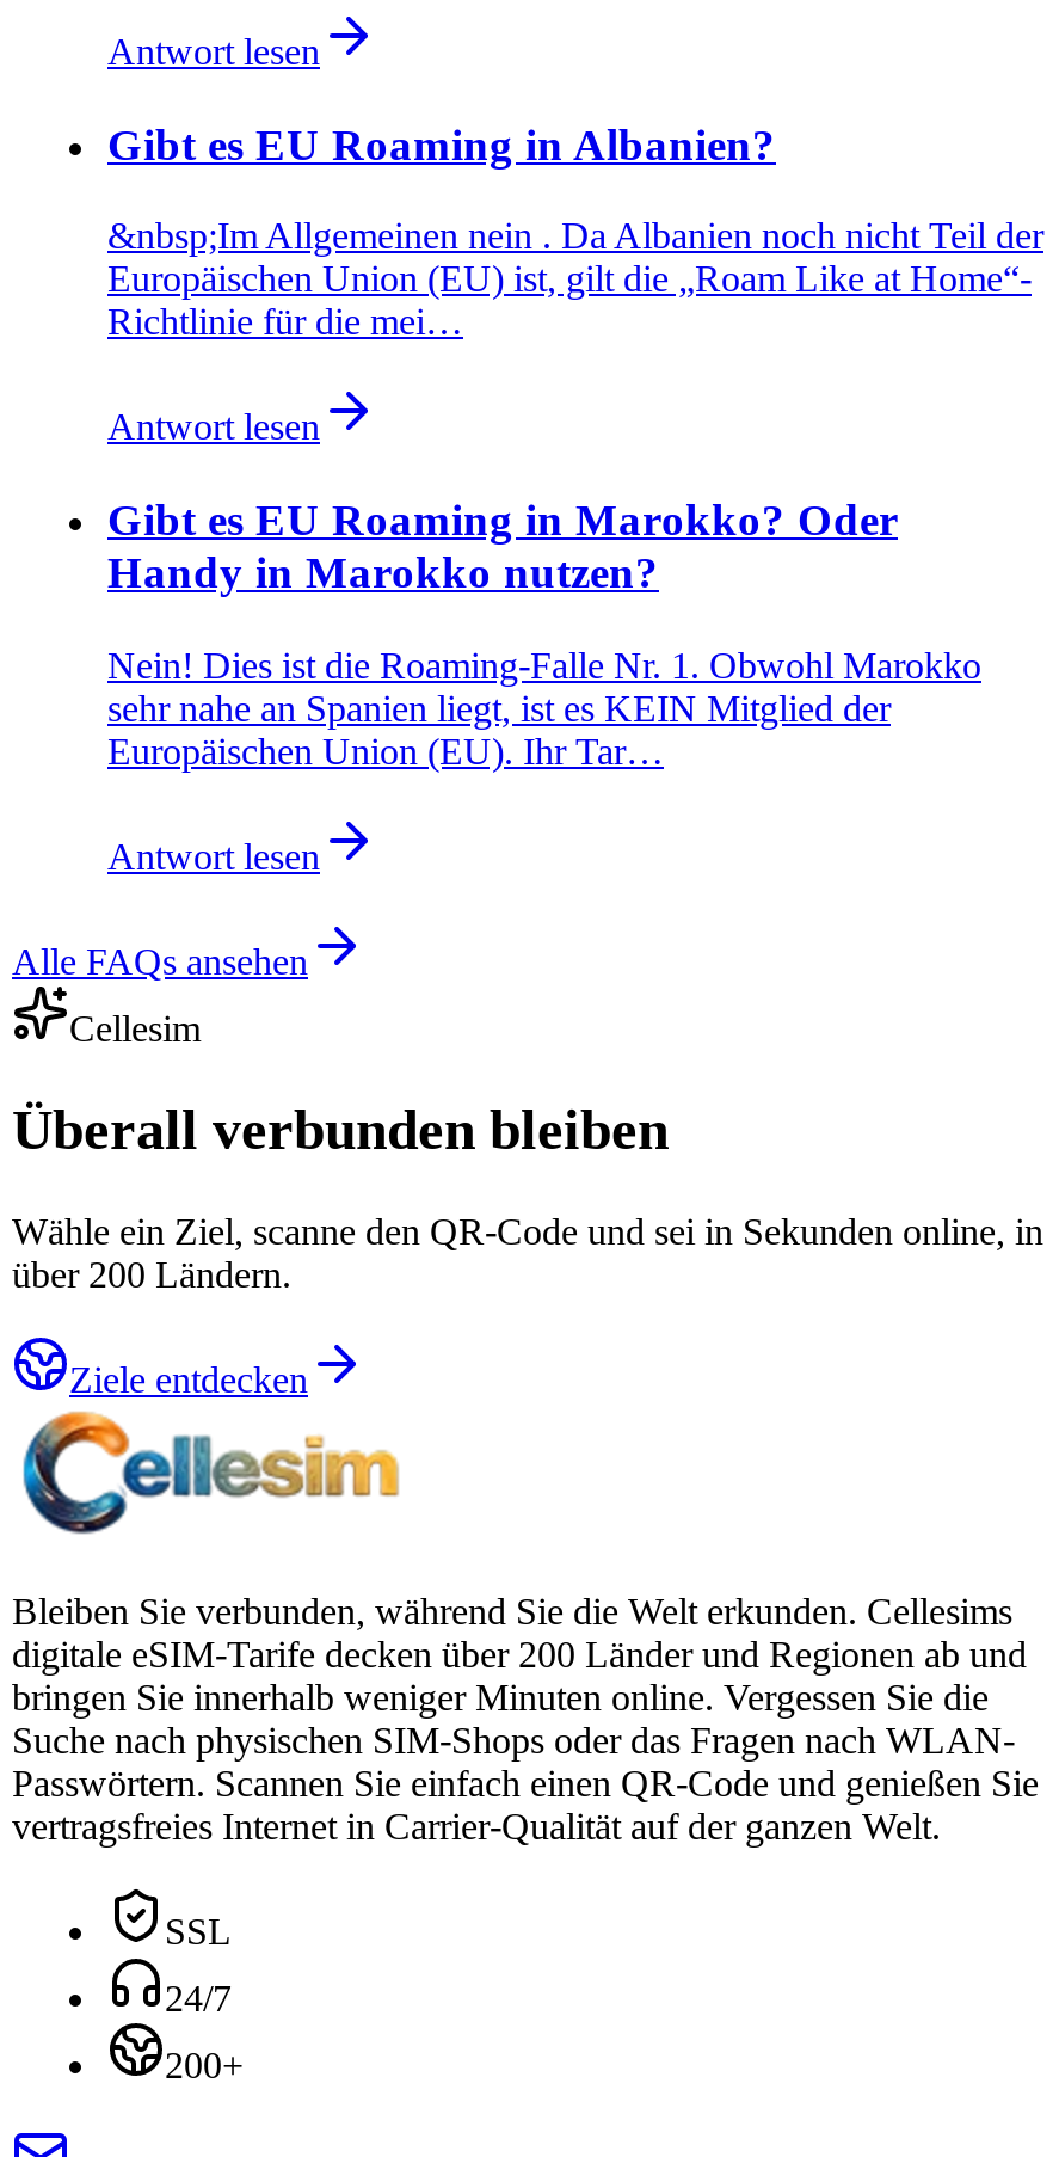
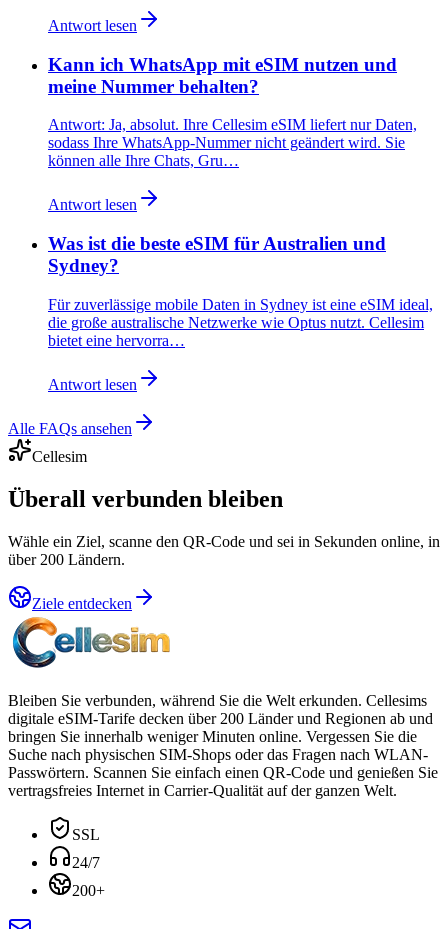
[107,119,776,169] Gibt es EU Roaming in Albanien? -> [48,54,397,97] Kann ich WhatsApp mit eSIM nutzen und | meine Nummer behalten?
[107,216,1043,343] &nbsp;Im Allgemeinen nein . Da Albanien noch nicht Teil der | Europäischen Union (EU) ist, gilt die „Roam Like at Home“- | Richtlinie für die mei… -> [48,116,417,169] Antwort: Ja, absolut. Ihre Cellesim eSIM liefert nur Daten, | sodass Ihre WhatsApp-Nummer nicht geändert wird. Sie | können alle Ihre Chats, Gru…
[107,495,898,597] Gibt es EU Roaming in Marokko? Oder | Handy in Marokko nutzen? -> [48,233,386,276] Was ist die beste eSIM für Australien und | Sydney?
[107,644,981,771] Nein! Dies ist die Roaming-Falle Nr. 1. Obwohl Marokko | sehr nahe an Spanien liegt, ist es KEIN Mitglied der | Europäischen Union (EU). Ihr Tar… -> [48,296,433,349] Für zuverlässige mobile Daten in Sydney ist eine eSIM ideal, | die große australische Netzwerke wie Optus nutzt. Cellesim | bietet eine hervorra…

